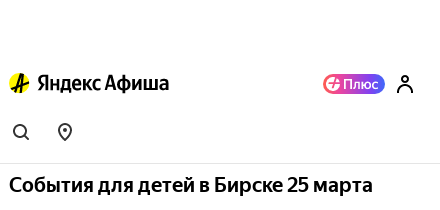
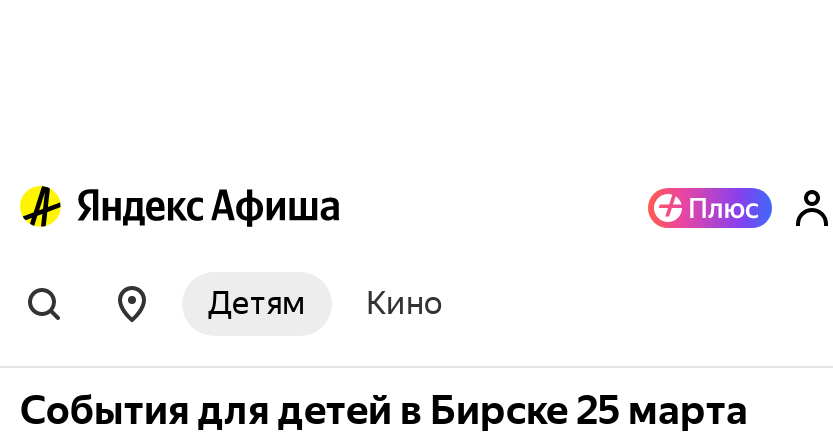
none -> [208,284,442,322] Детям | Кино

